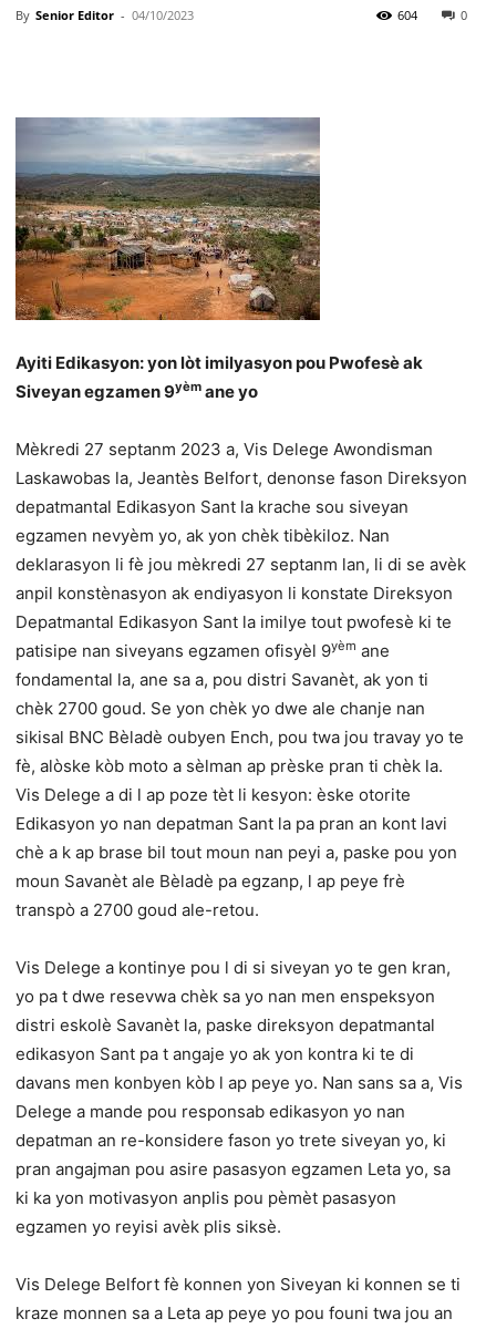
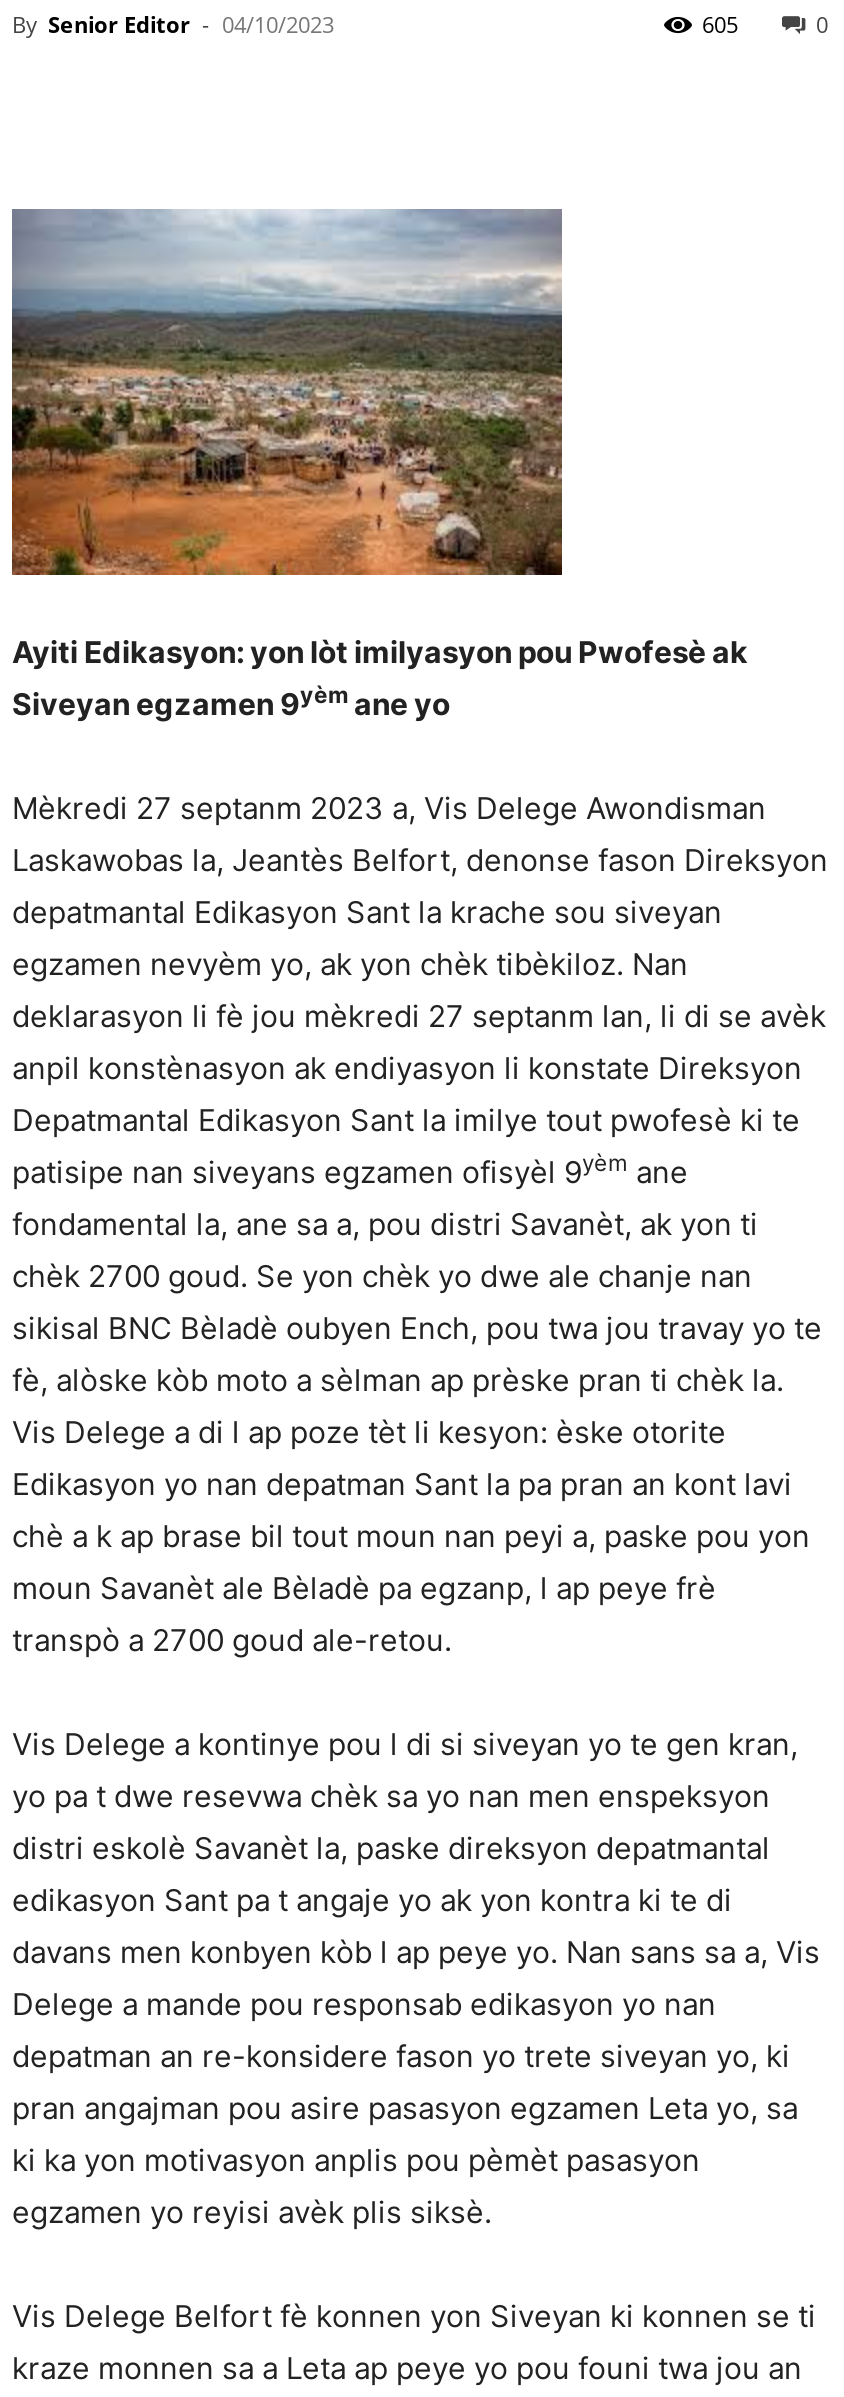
[397,7,417,23] 604 -> [702,9,738,39] 605

